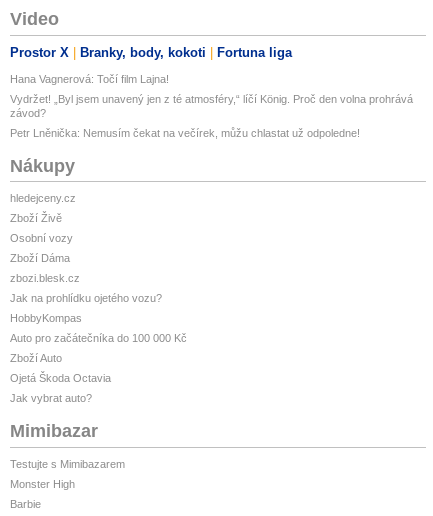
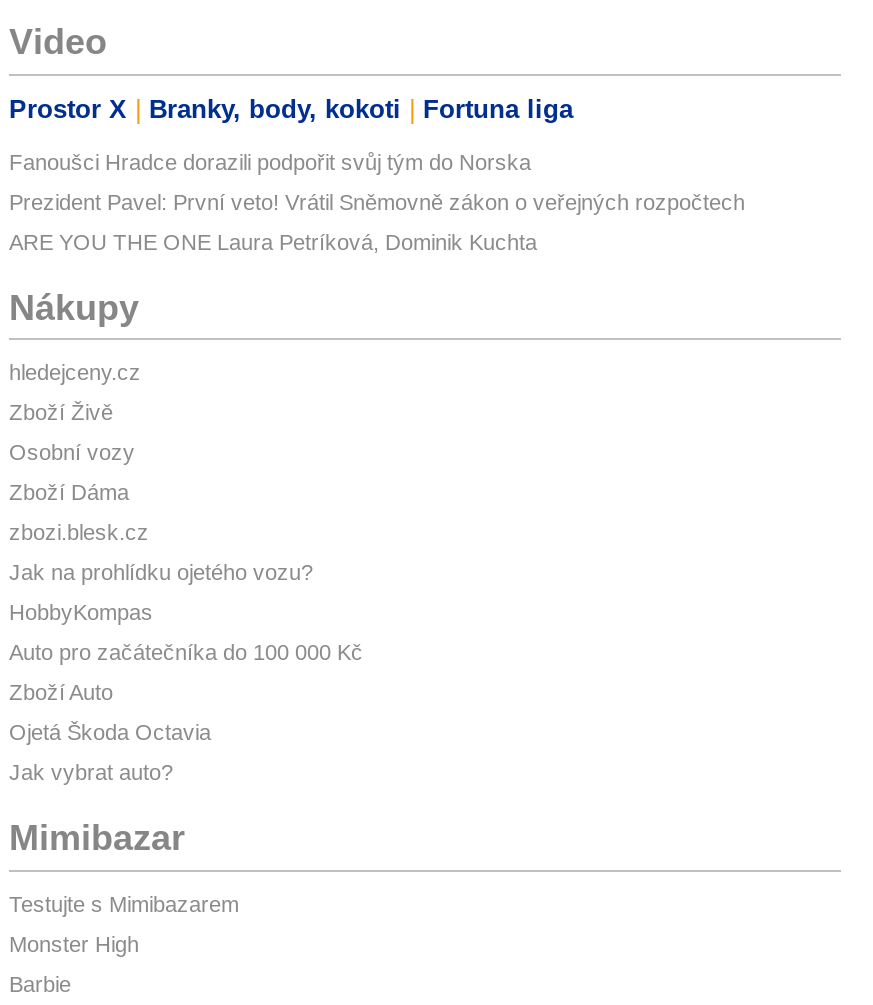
[10,73,169,85] Hana Vagnerová: Točí film Lajna! -> [9,150,531,174] Fanoušci Hradce dorazili podpořit svůj tým do Norska
[10,93,413,119] Vydržet! „Byl jsem unavený jen z té atmosféry,“ líčí König. Proč den volna prohrává | závod? -> [9,190,745,214] Prezident Pavel: První veto! Vrátil Sněmovně zákon o veřejných rozpočtech
[10,127,360,139] Petr Lněnička: Nemusím čekat na večírek, můžu chlastat už odpoledne! -> [9,230,537,254] ARE YOU THE ONE Laura Petríková, Dominik Kuchta

